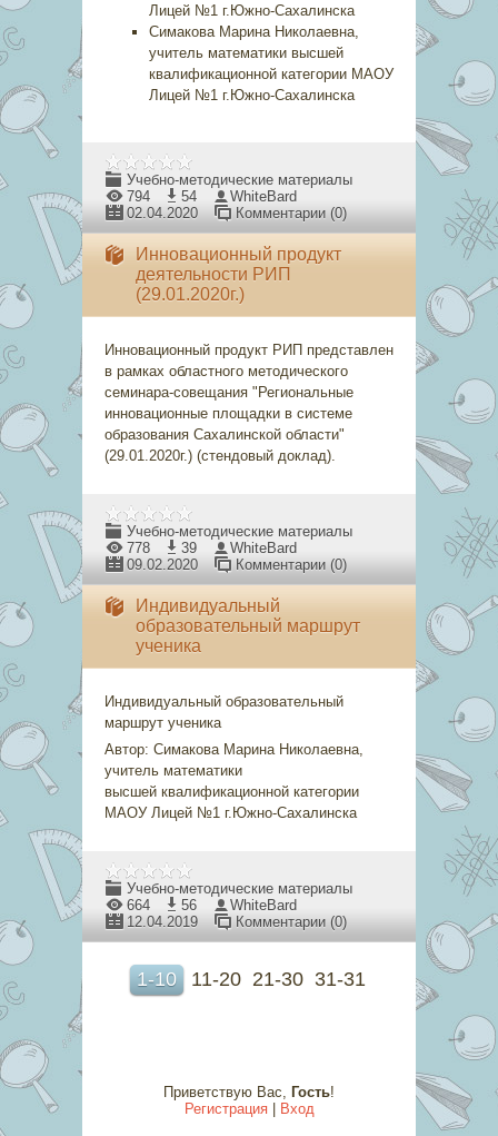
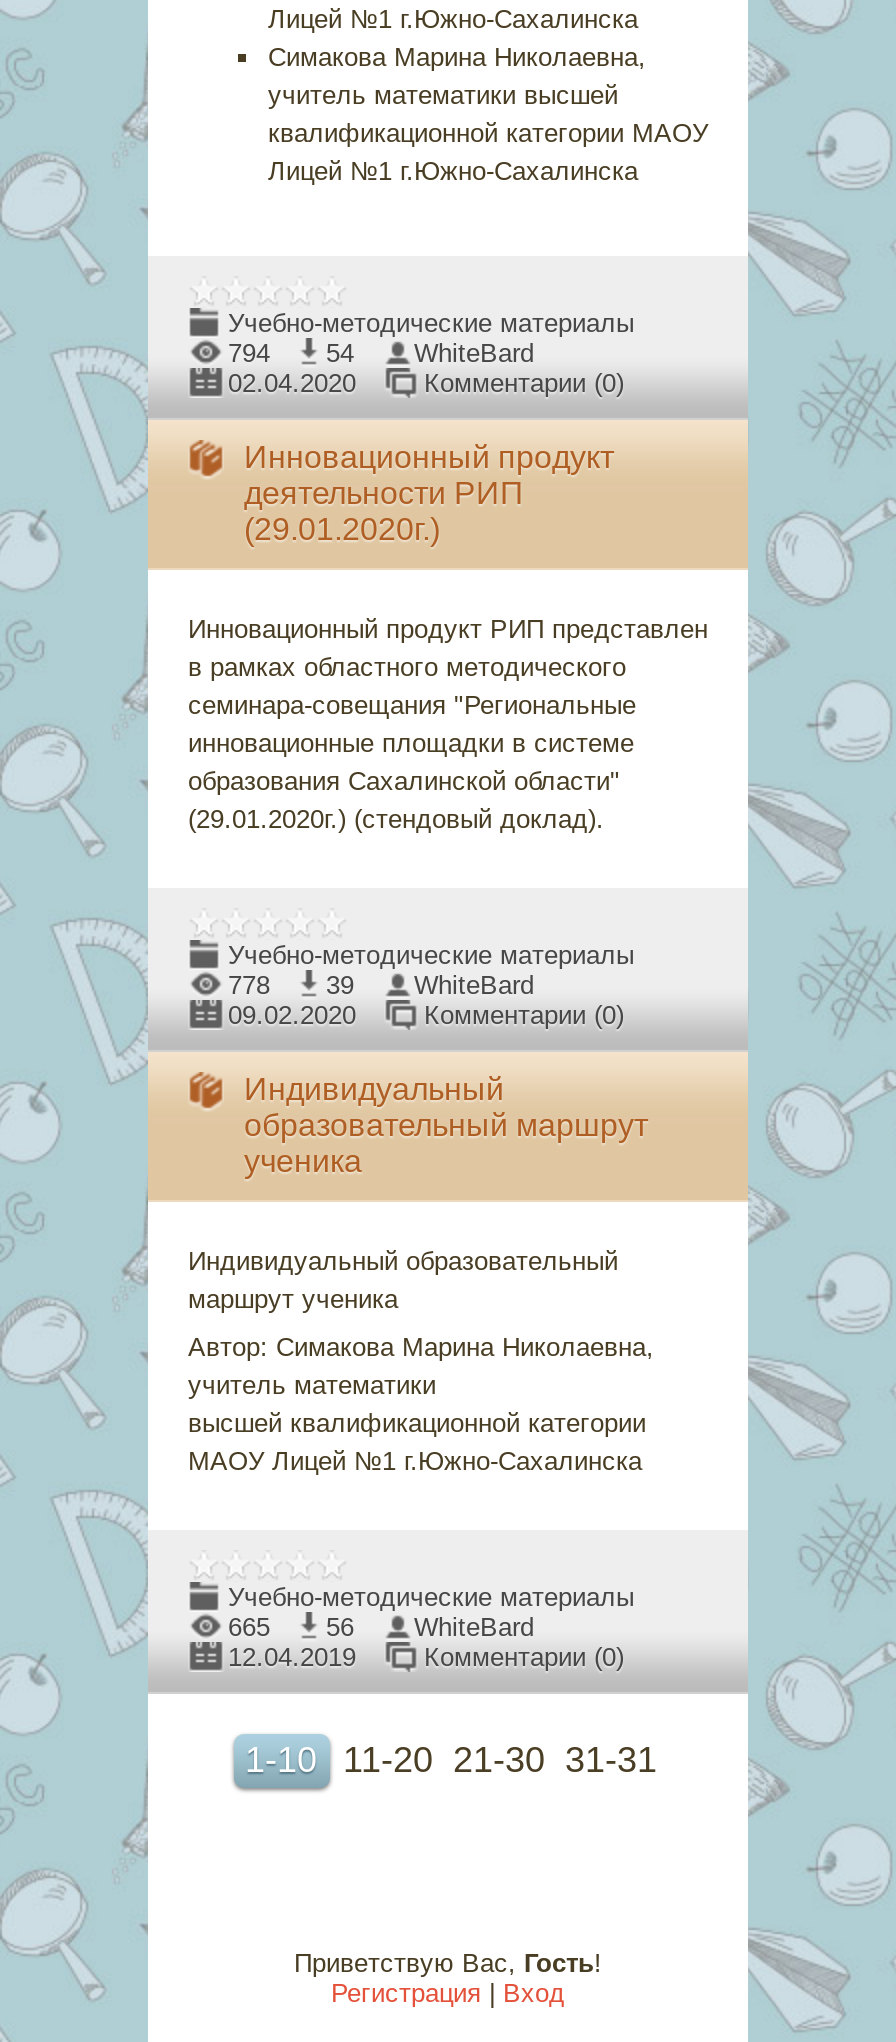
[127,897,297,913] 664 56 WhiteBard -> [228,1612,534,1642] 665 56 WhiteBard

